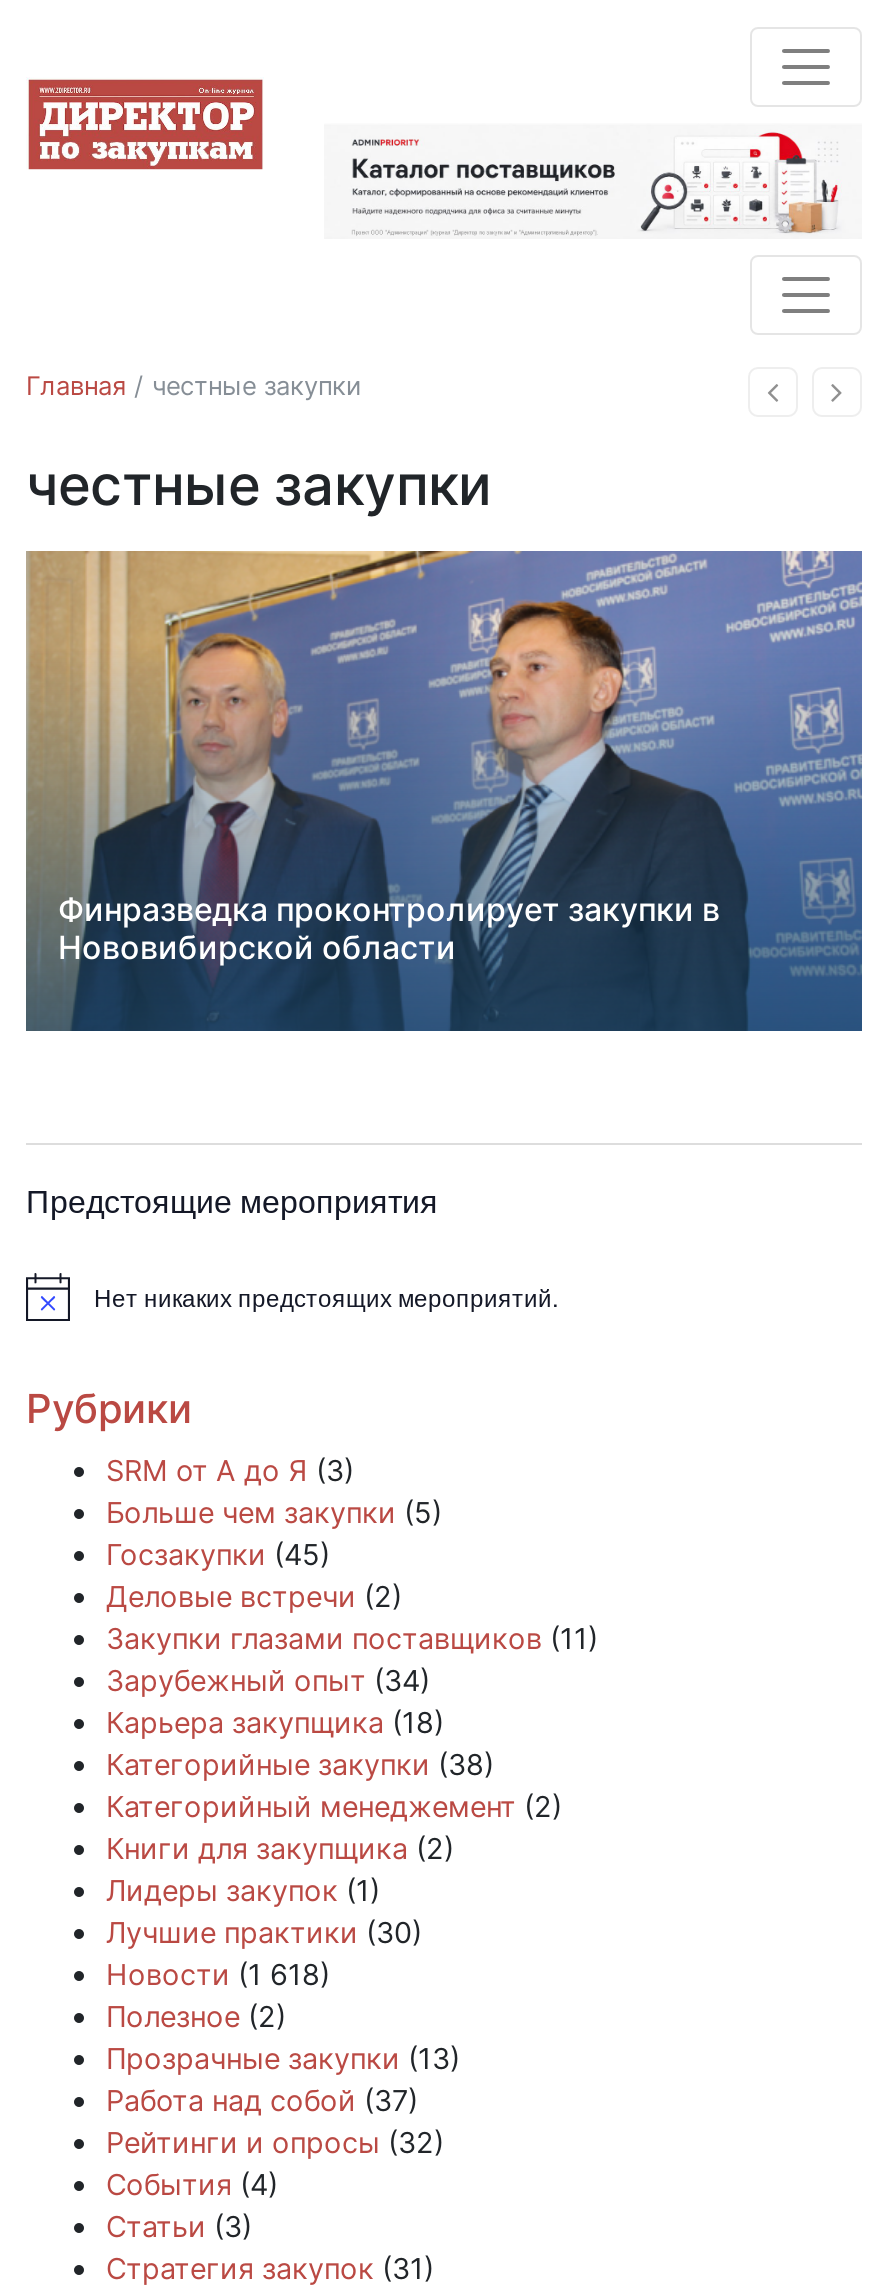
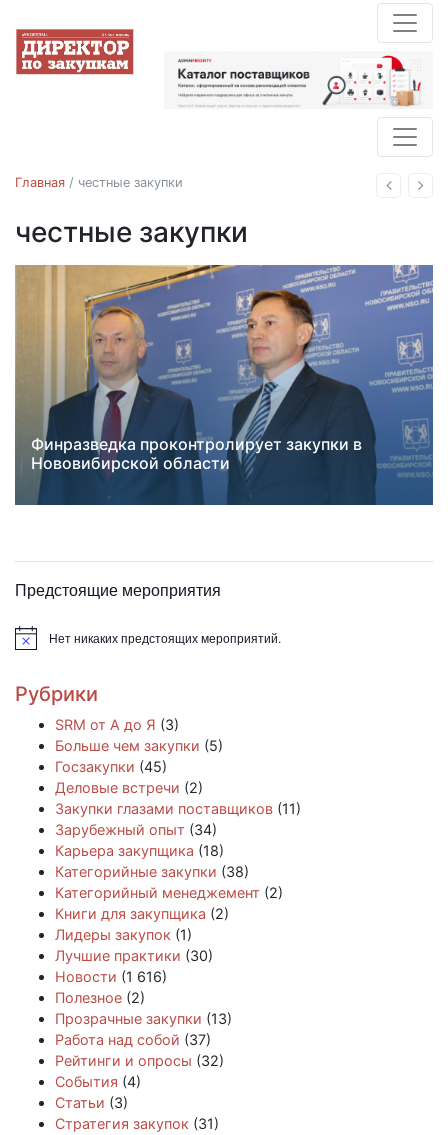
[106,1957,330,1991] Новости (1 618) -> [55,968,167,985] Новости (1 616)

